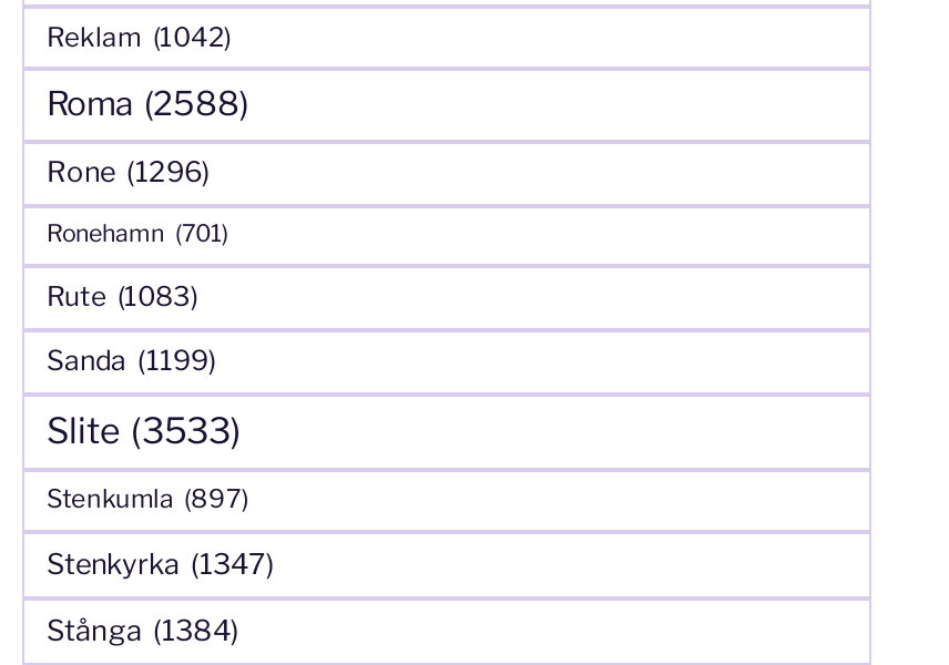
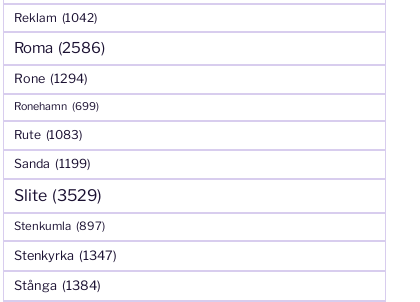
[47,84,248,123] Roma (2588) -> [14,39,105,57] Roma (2586)
[47,155,211,188] Rone (1296) -> [14,71,88,86] Rone (1294)
[47,219,228,248] Ronehamn (701) -> [14,100,99,113] Ronehamn (699)
[47,409,242,452] Slite (3533) -> [14,186,102,205] Slite (3529)

